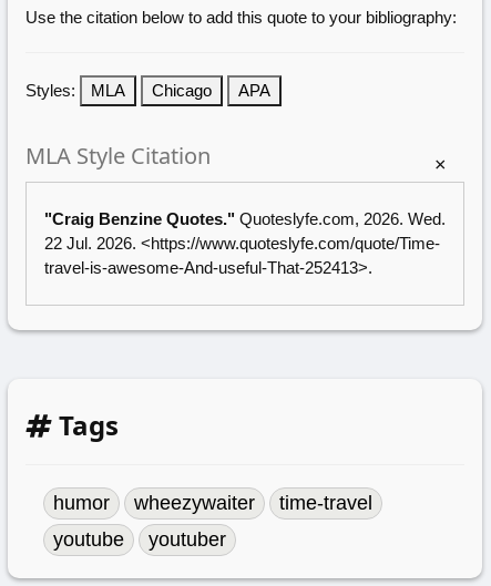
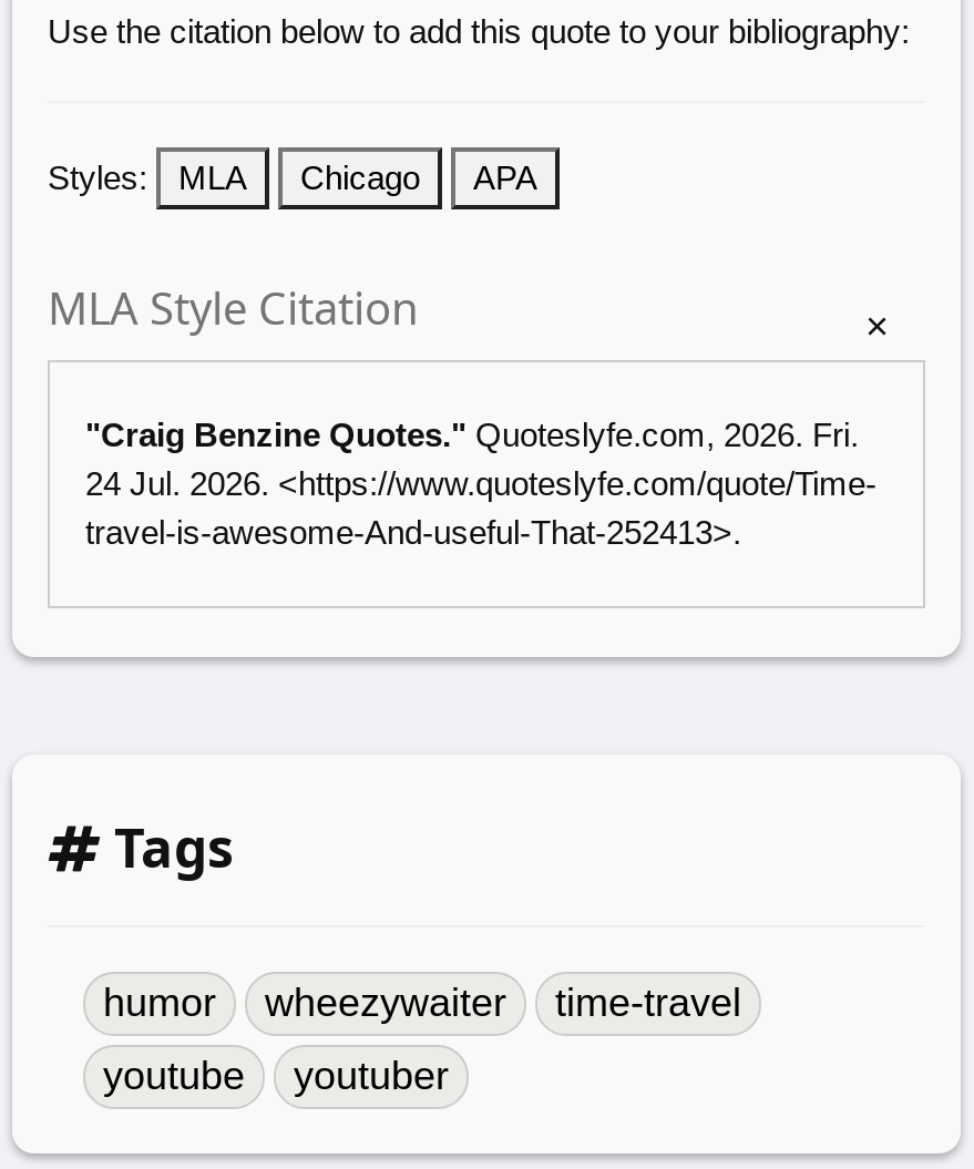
[44,209,446,228] "Craig Benzine Quotes." Quoteslyfe.com, 2026. Wed. -> [85,415,859,453] "Craig Benzine Quotes." Quoteslyfe.com, 2026. Fri.
[44,234,440,252] 22 Jul. 2026. <https://www.quoteslyfe.com/quote/Time- -> [85,464,876,502] 24 Jul. 2026. <https://www.quoteslyfe.com/quote/Time-

